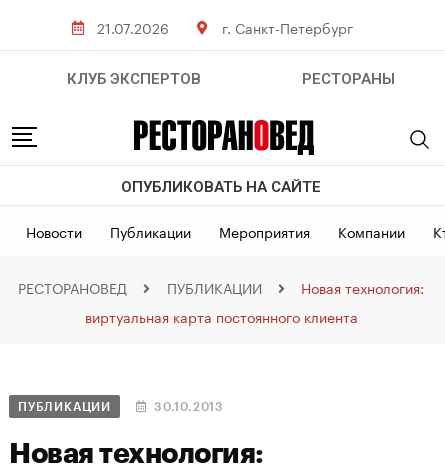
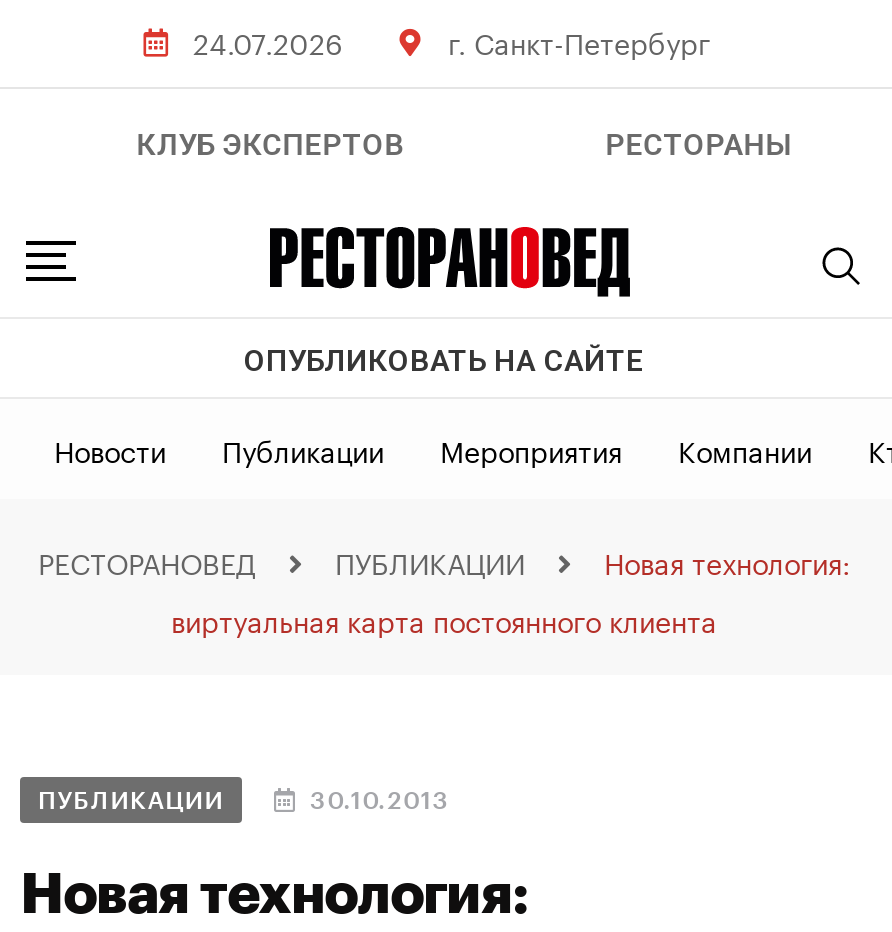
[97,15,169,37] 21.07.2026 -> [193,18,343,62] 24.07.2026

